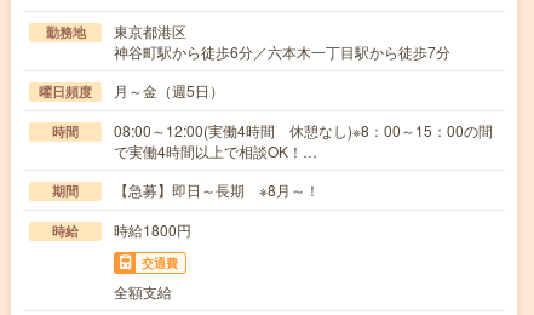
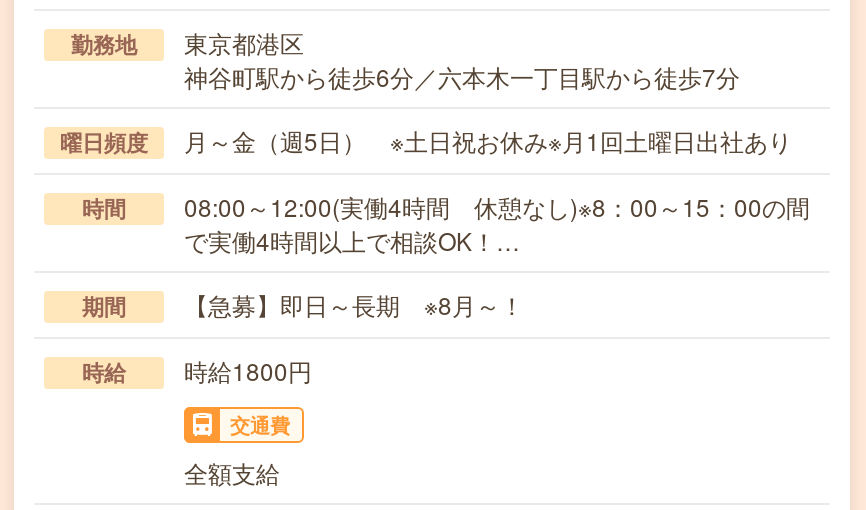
[114,80,224,101] 月～金（週5日） -> [184,123,792,157] 月～金（週5日） ※土日祝お休み※月1回土曜日出社あり

